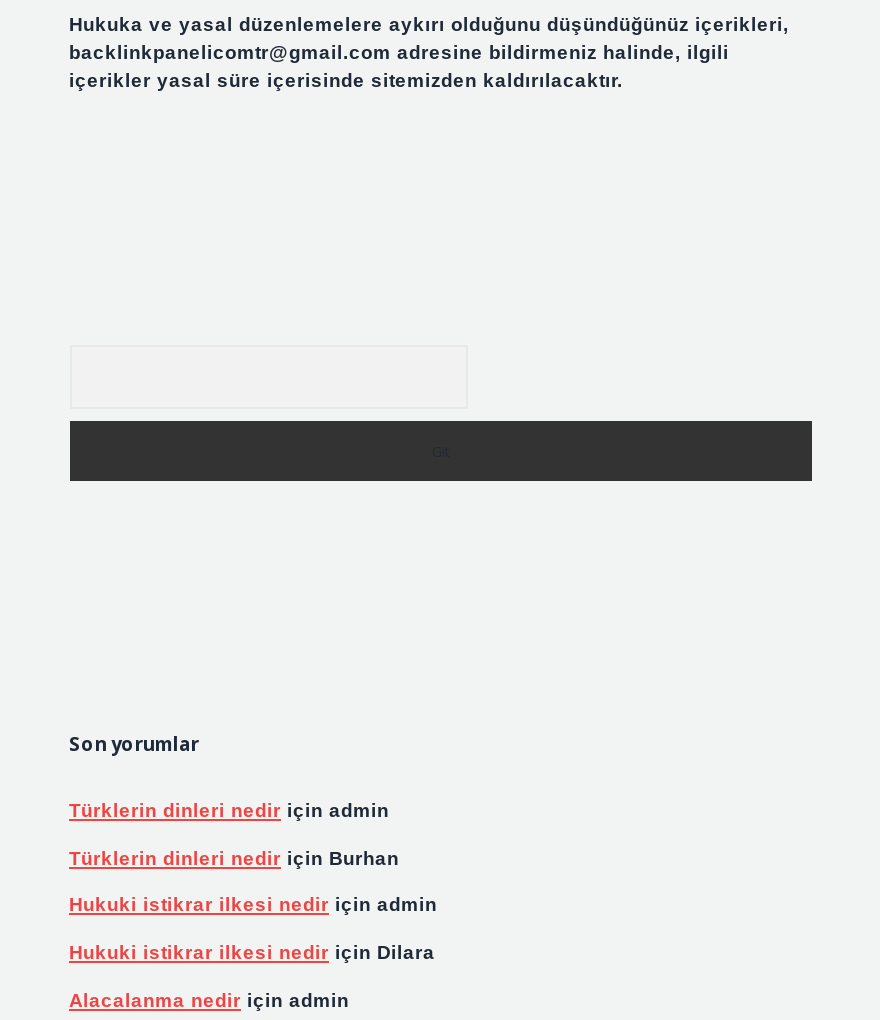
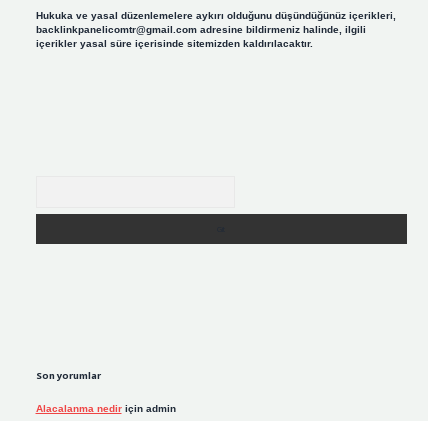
[69,799,437,963] Türklerin dinleri nedir için admin | Türklerin dinleri nedir için Burhan | Hukuki istikrar ilkesi nedir için admin | Hukuki istikrar ilkesi nedir için Dilara -> none

